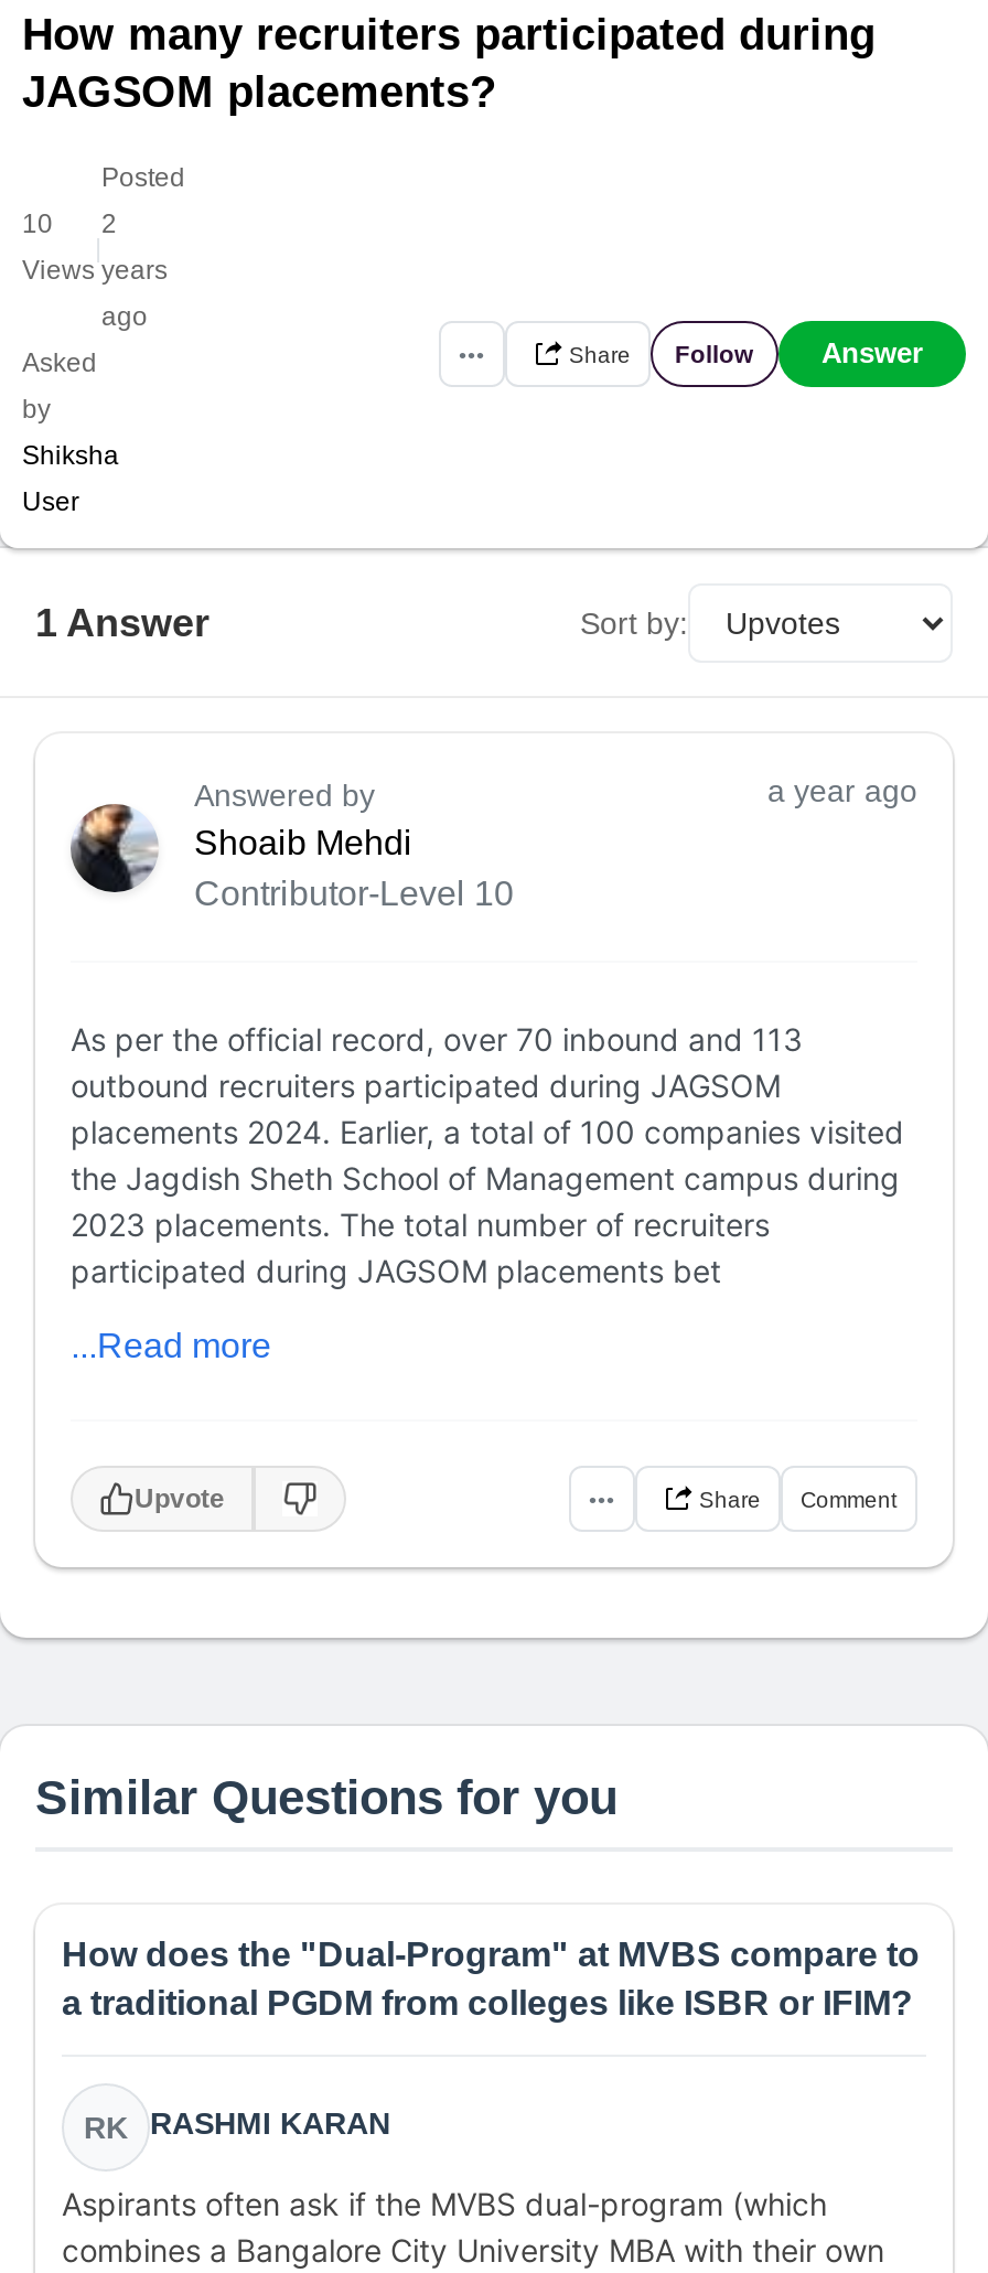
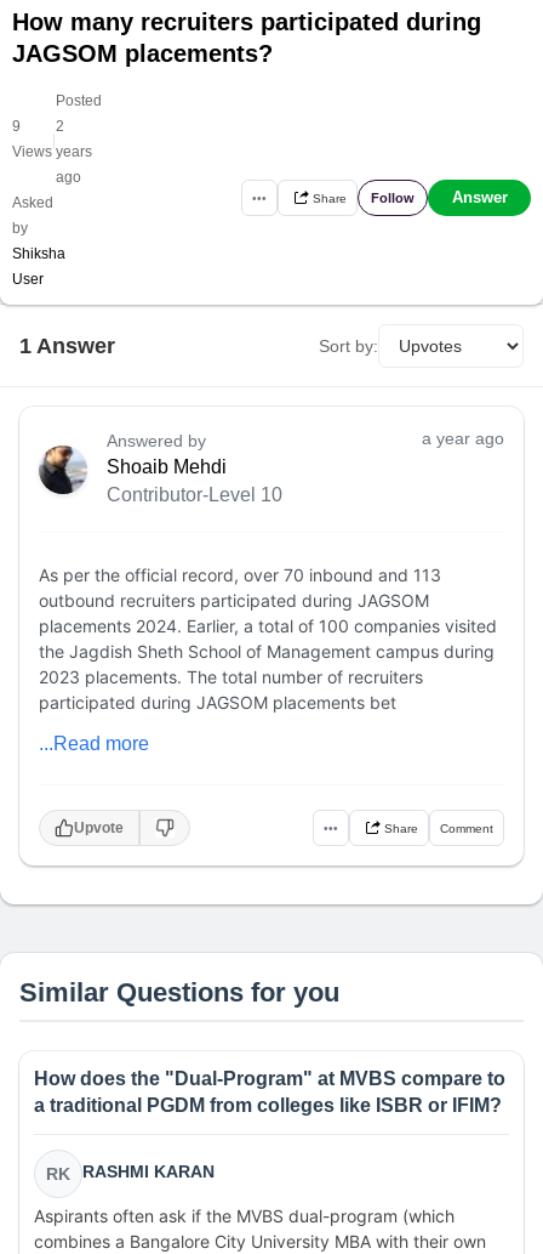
[22,208,53,239] 10 -> [12,118,21,135] 9

